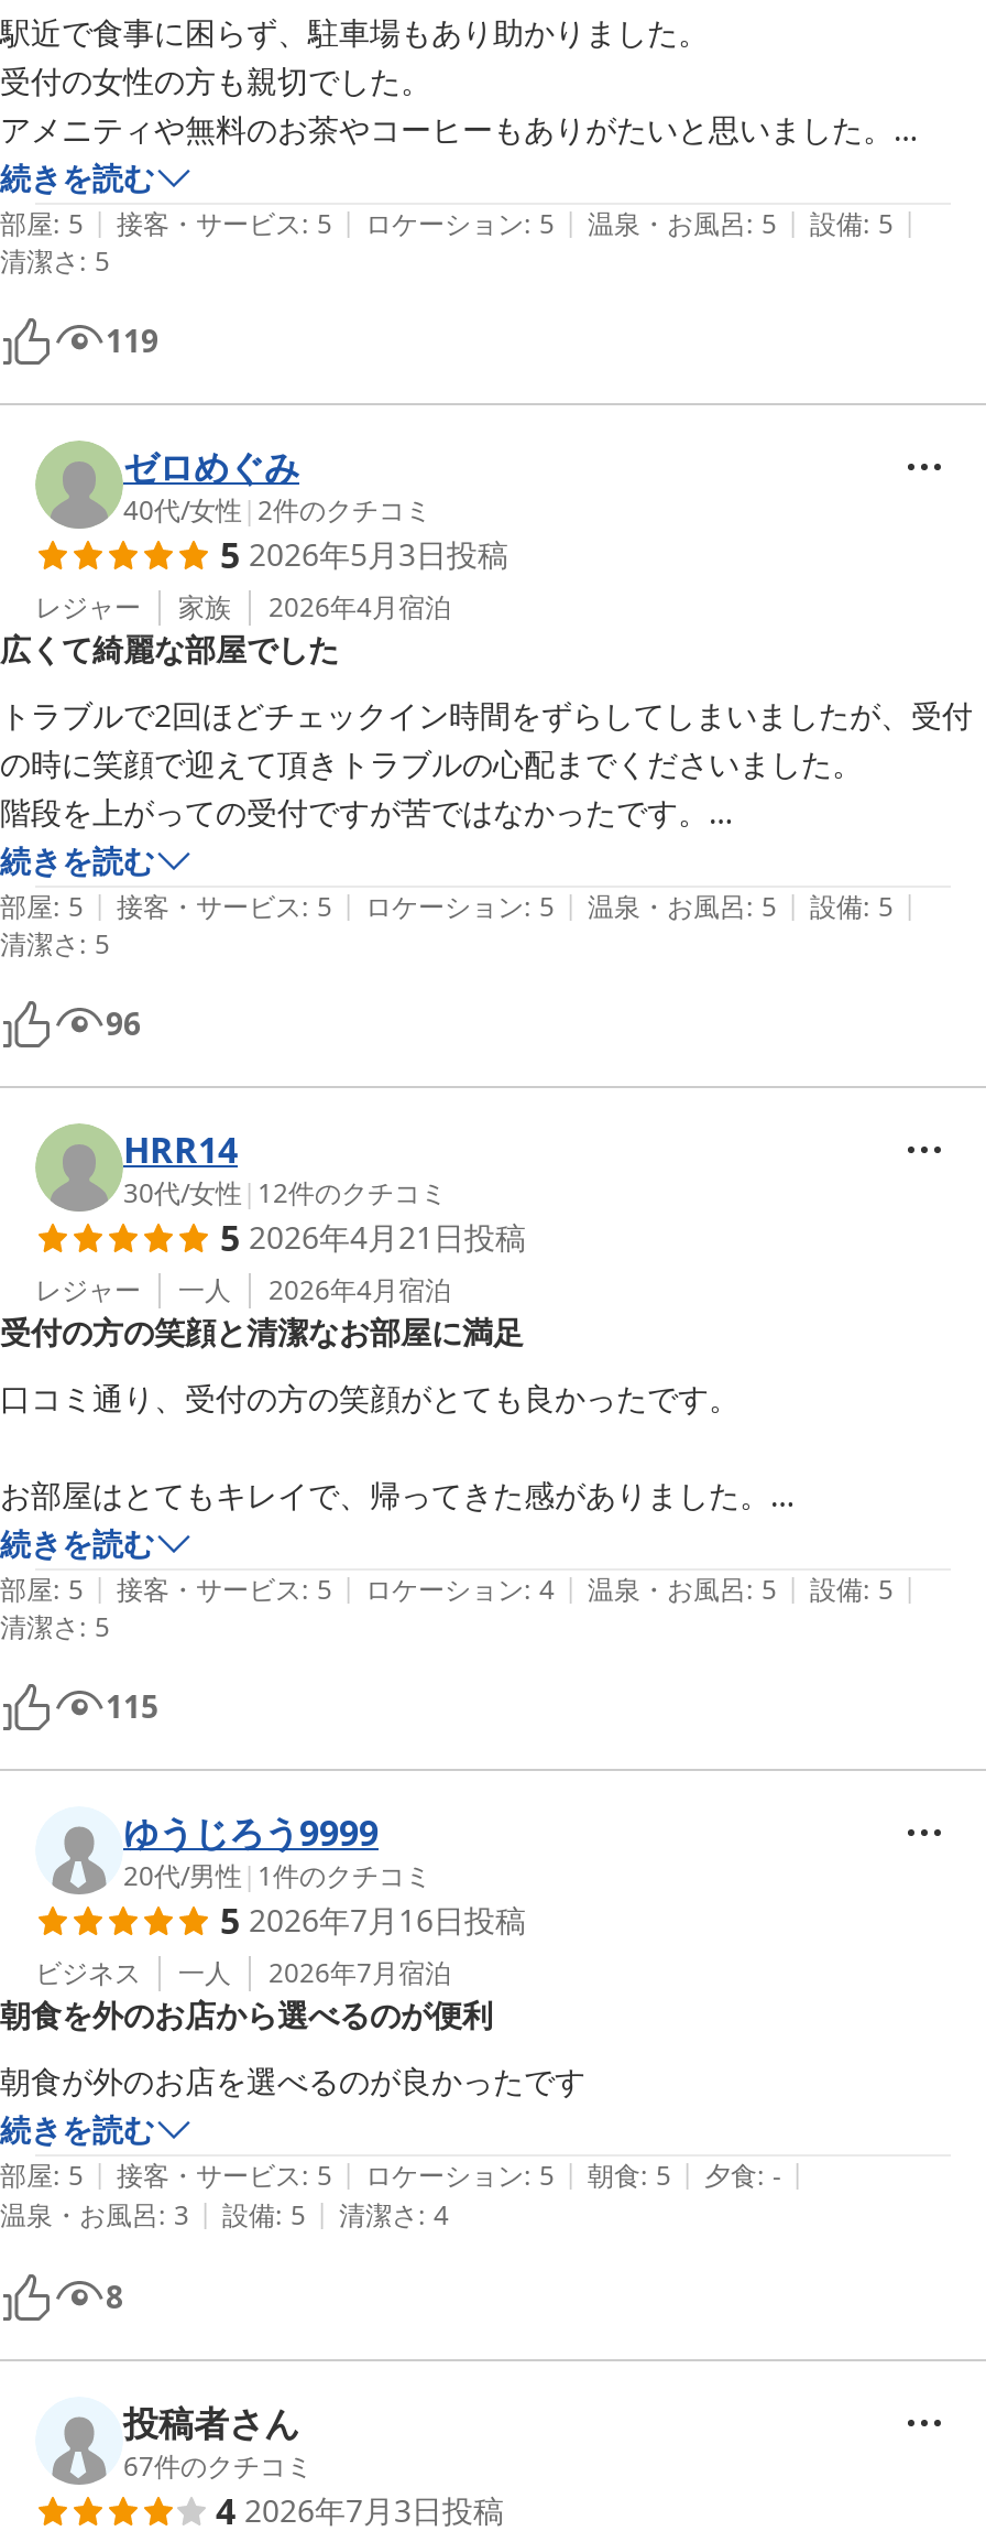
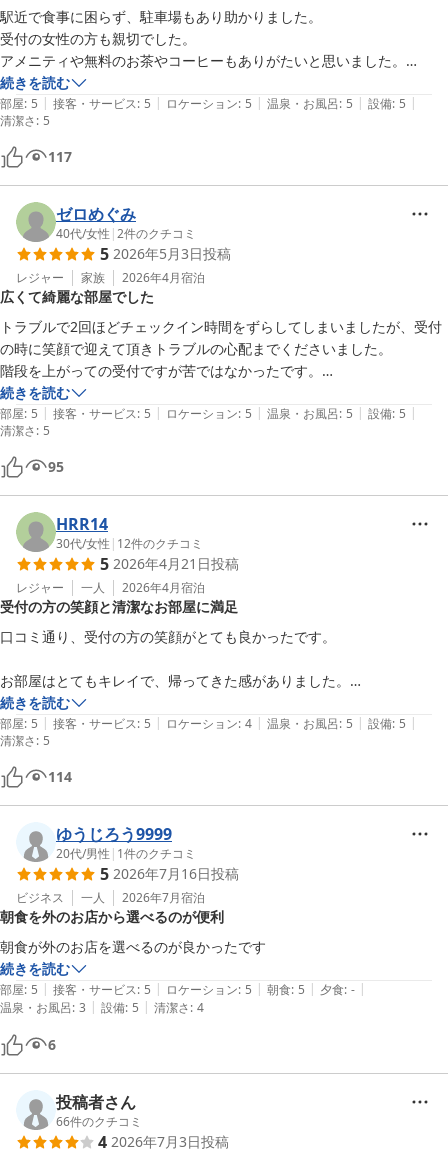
[106,319,158,361] 119 -> [48,147,72,166] 117
[106,1002,141,1044] 96 -> [48,457,64,476] 95
[106,1685,158,1727] 115 -> [48,767,72,786] 114
[106,2275,123,2317] 8 -> [48,1035,56,1054] 6
[123,2447,313,2485] 67件のクチコミ -> [56,1113,142,1130] 66件のクチコミ

